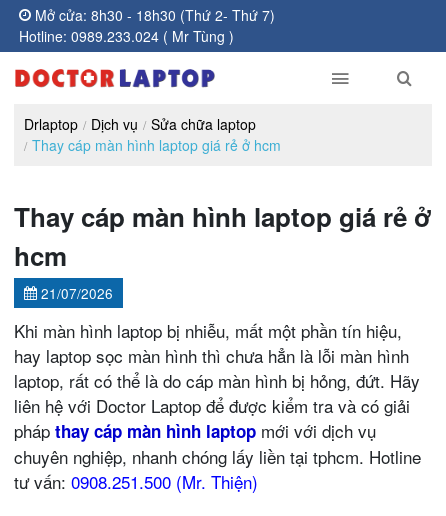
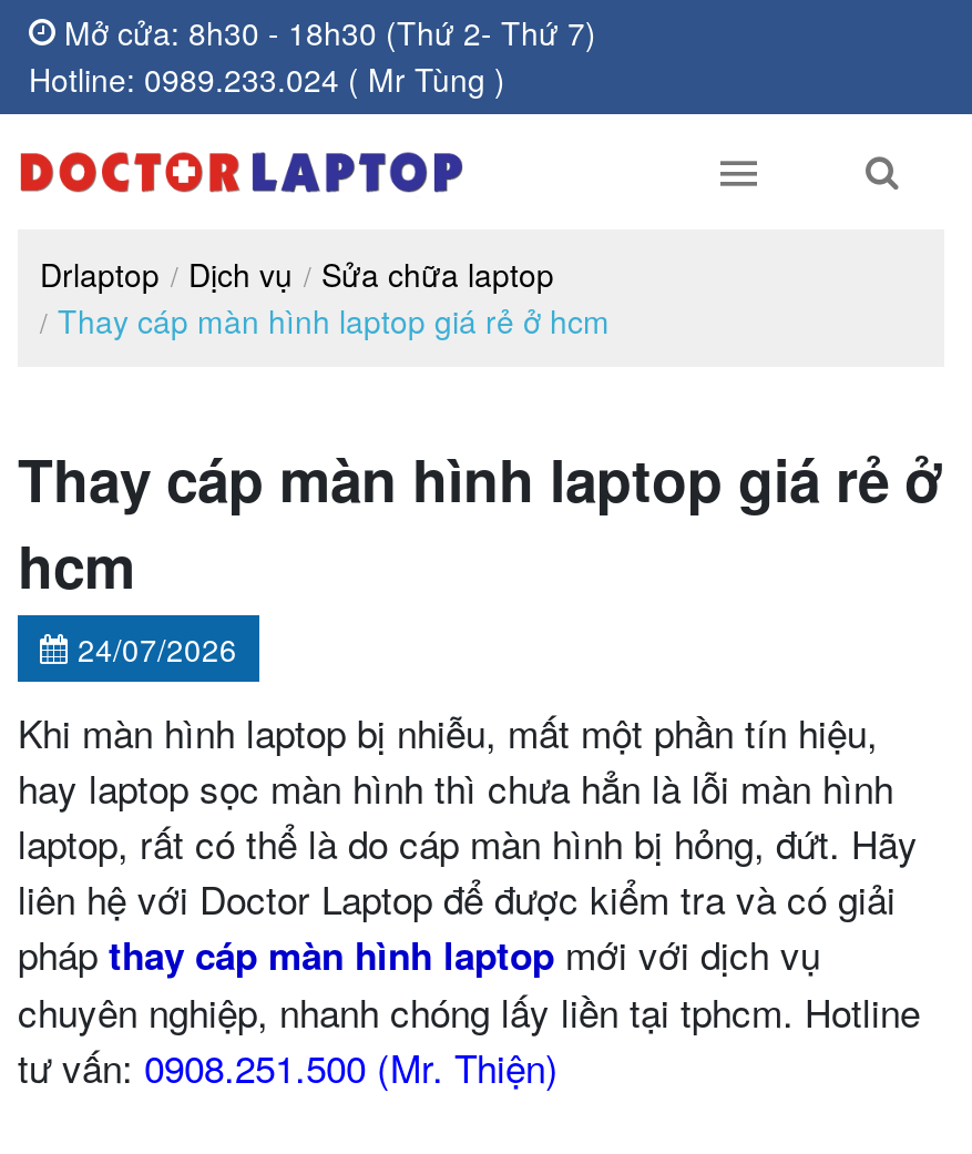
[37,283,113,303] 21/07/2026 -> [69,625,237,670] 24/07/2026

